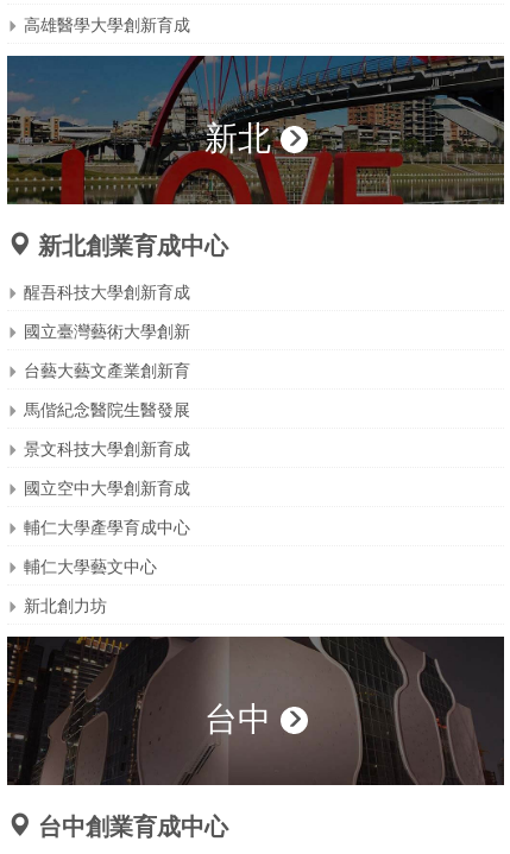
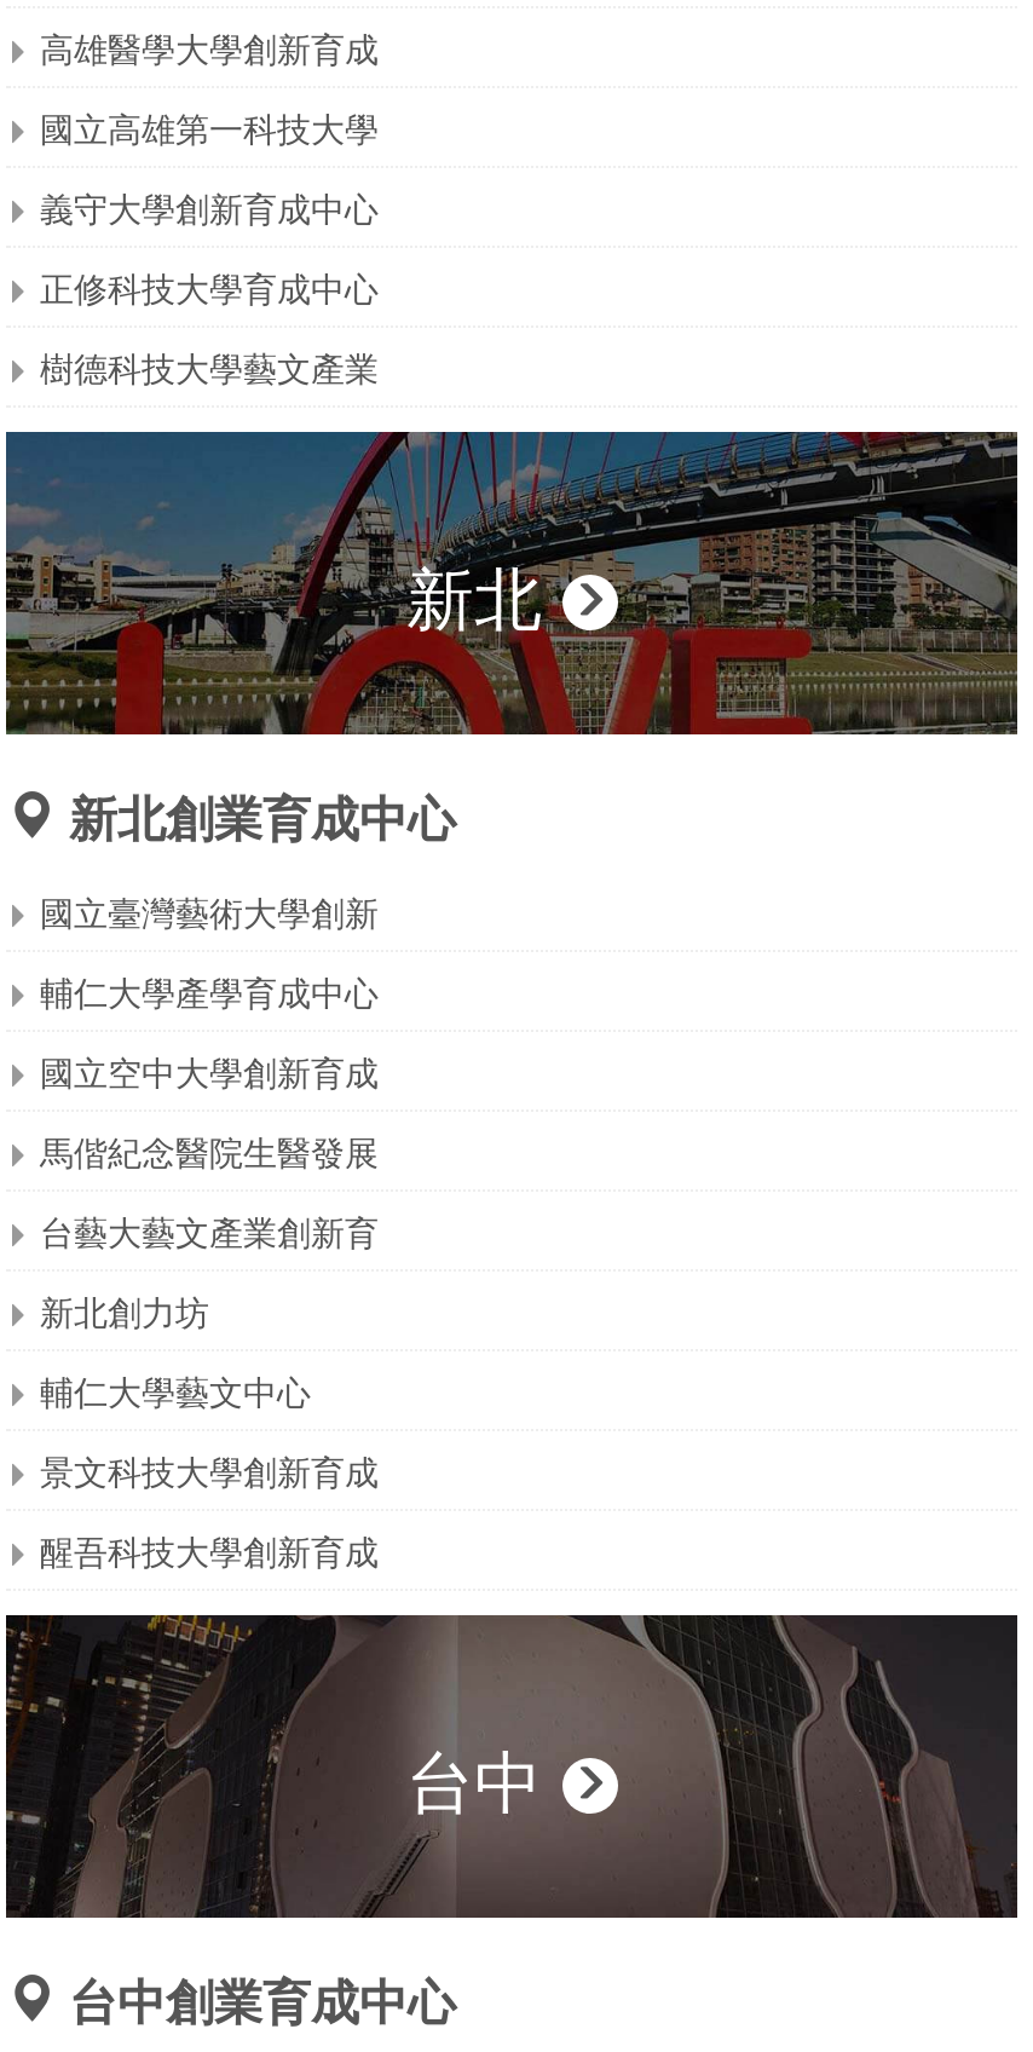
none -> [40,103,379,391] 國立高雄第一科技大學 | 義守大學創新育成中心 | 正修科技大學育成中心 | 樹德科技大學藝文產業
moved [24,279,190,303] -> [40,1526,379,1574]: 醒吾科技大學創新育成
moved [24,318,190,616] -> [40,887,379,1494]: 國立臺灣藝術大學創新 | 台藝大藝文產業創新育 | 馬偕紀念醫院生醫發展 | 景文科技大學創新育成 | 國立空中大學創新育成 | 輔仁大學產學育成中心 | 輔仁大學藝文中心 | 新北創力坊

